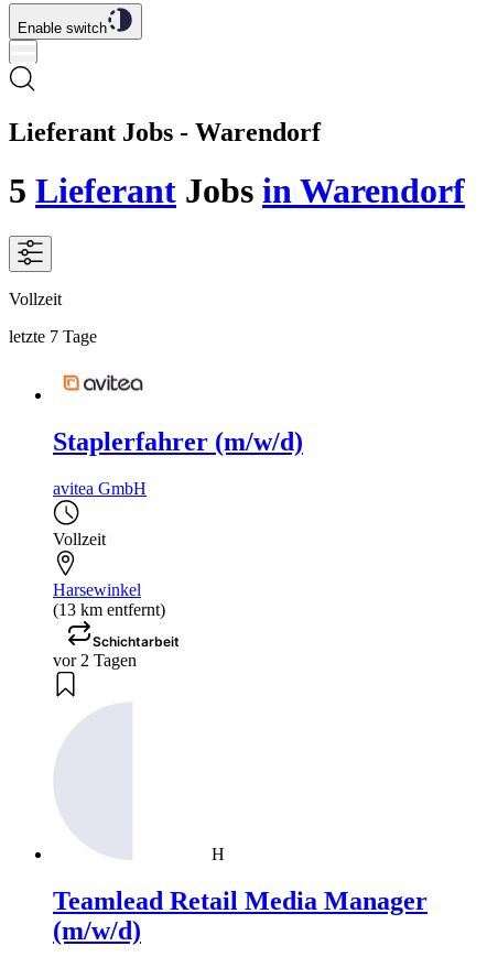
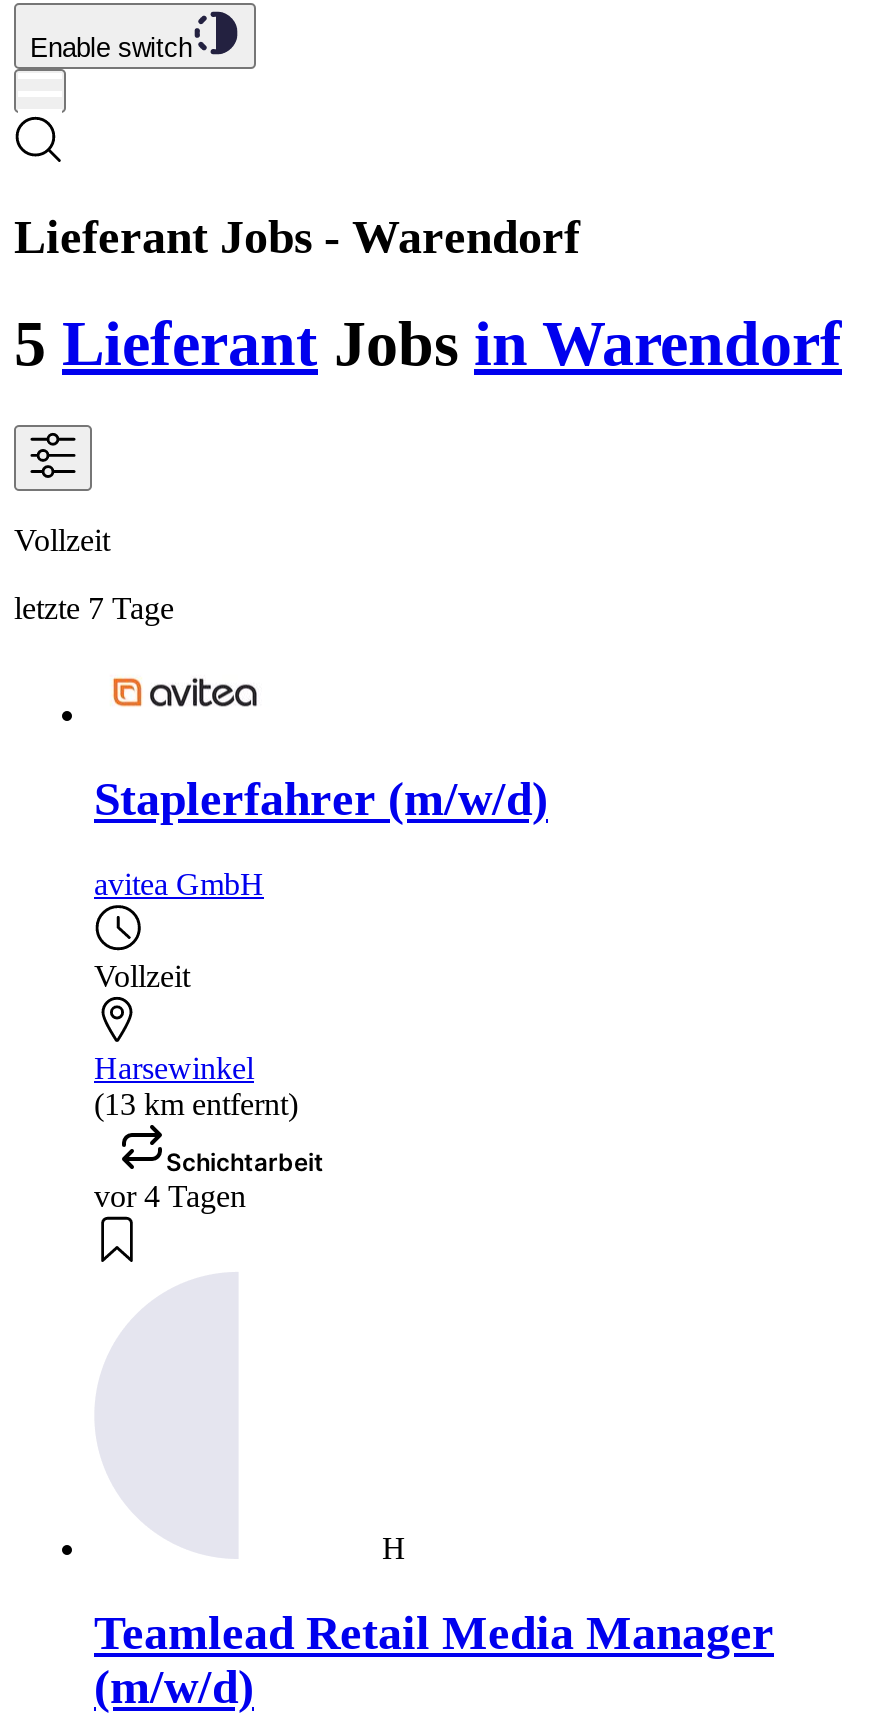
[53,651,137,670] vor 2 Tagen -> [94,1179,246,1213] vor 4 Tagen

